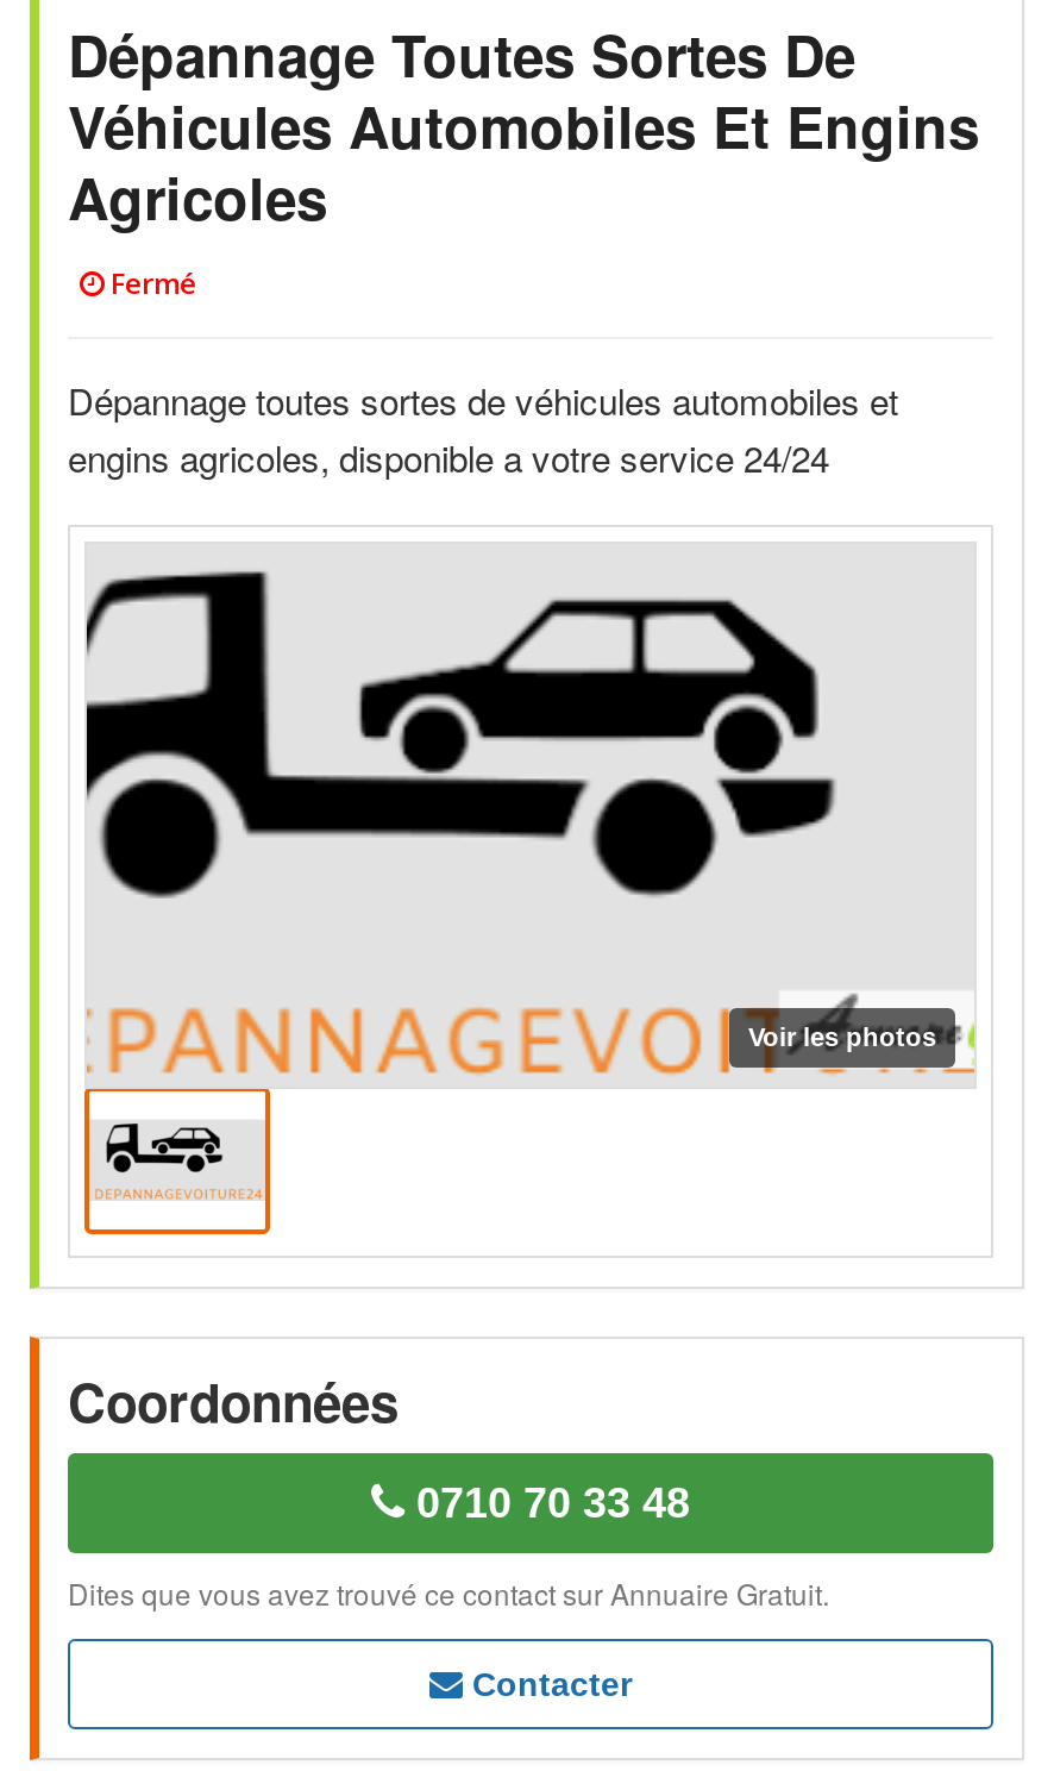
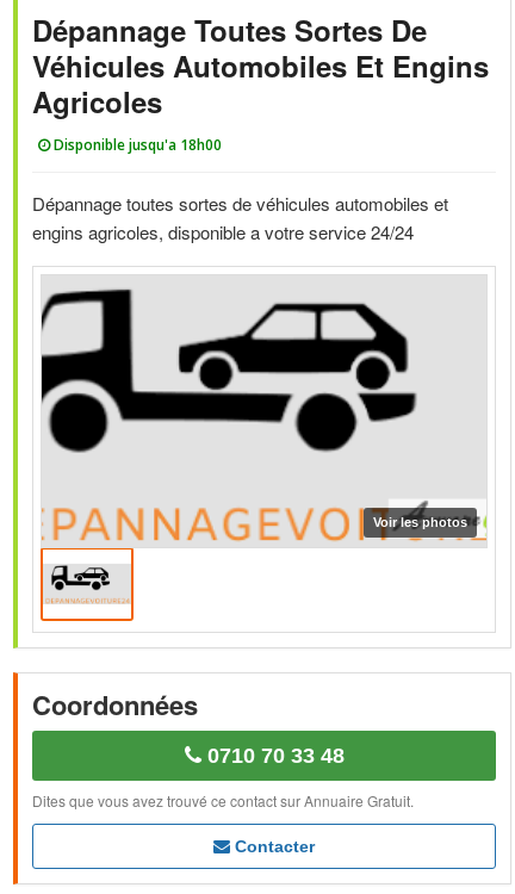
[103,263,196,303] Fermé -> [50,135,222,155] Disponible jusqu'a 18h00

